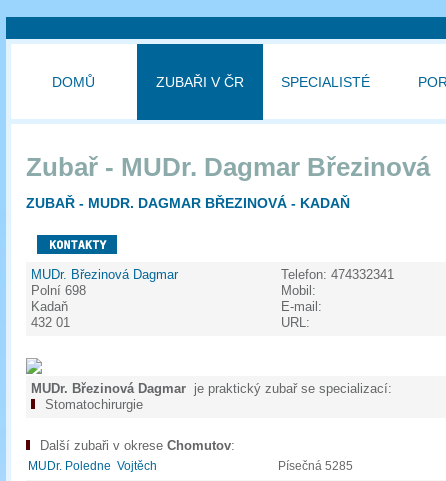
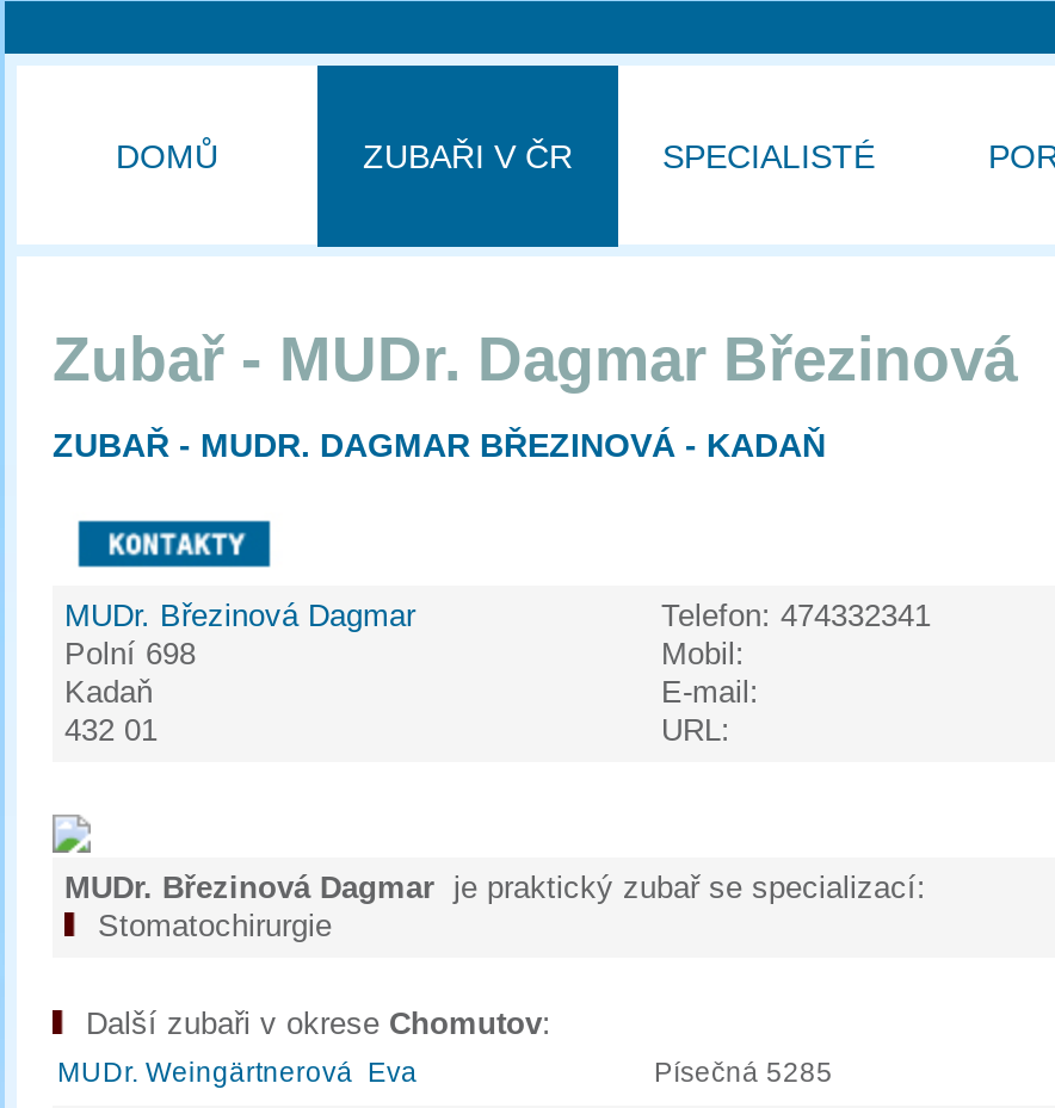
[28,460,160,472] MUDr. Poledne Vojtěch -> [57,1058,425,1087] MUDr. Weingärtnerová Eva

